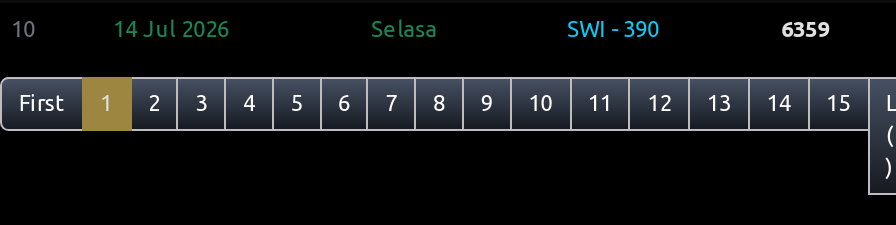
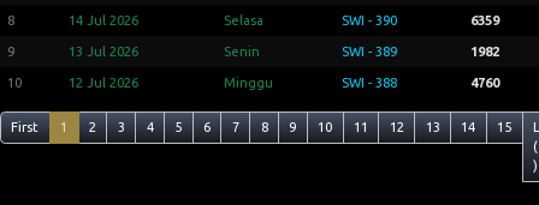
[11,17,35,41] 10 -> [7,13,14,27] 8
none -> [7,44,499,90] 9 | 13 Jul 2026 | Senin | SWI - 389 | 1982 | 10 | 12 Jul 2026 | Minggu | SWI - 388 | 4760

